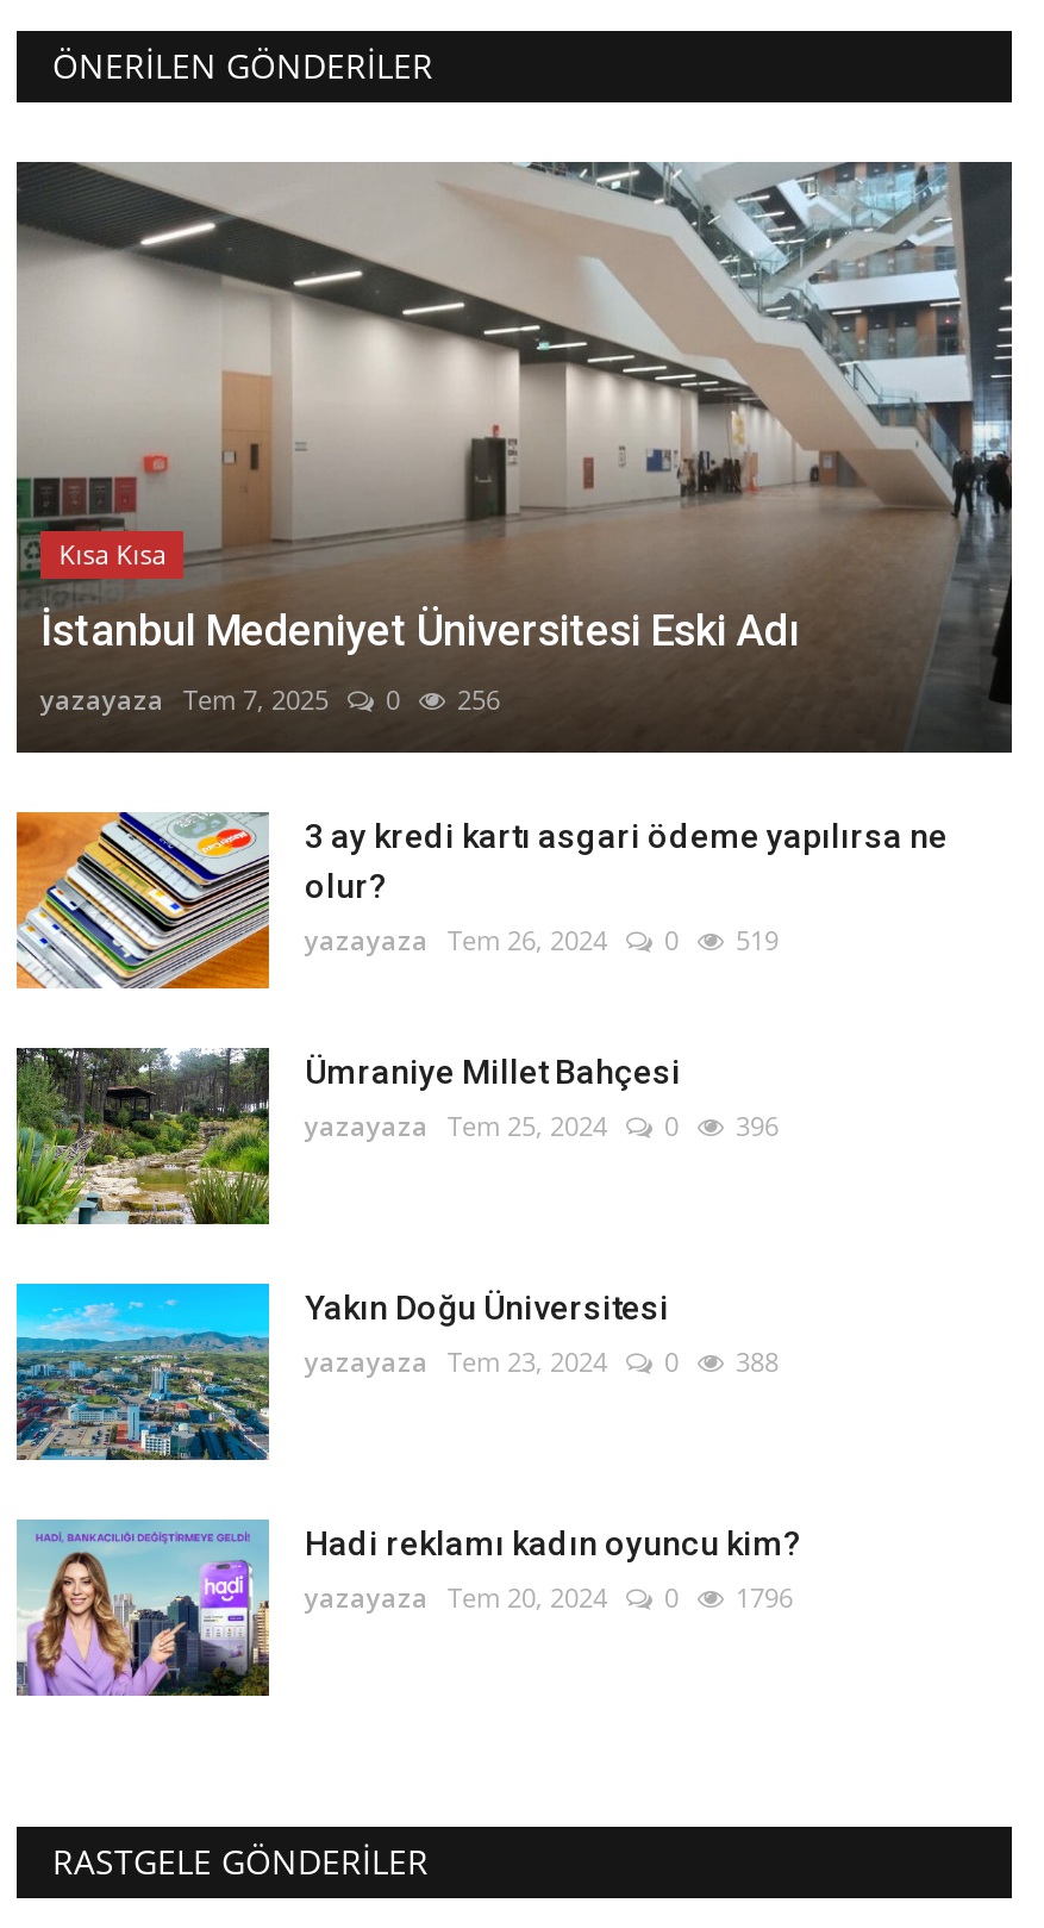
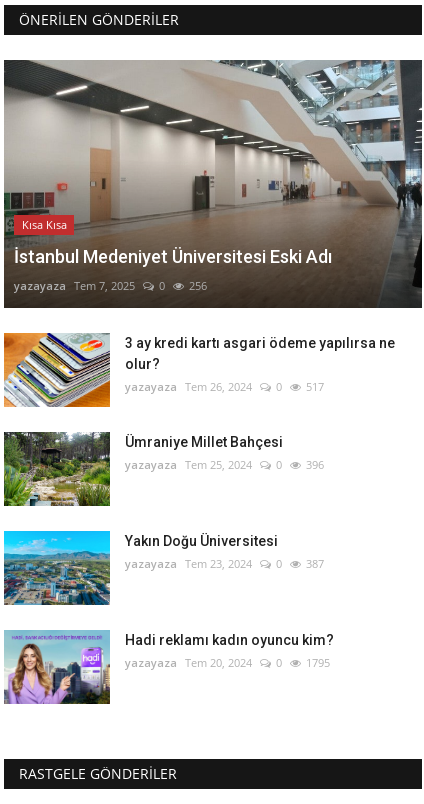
[305,922,779,958] yazayaza Tem 26, 2024 0 519 -> [125,379,324,394] yazayaza Tem 26, 2024 0 517
[305,1344,779,1379] yazayaza Tem 23, 2024 0 388 -> [125,556,324,571] yazayaza Tem 23, 2024 0 387
[305,1580,793,1615] yazayaza Tem 20, 2024 0 1796 -> [125,655,330,670] yazayaza Tem 20, 2024 0 1795

